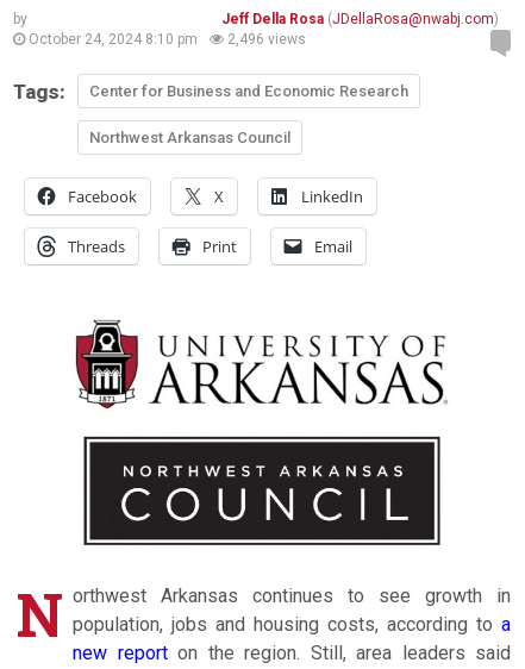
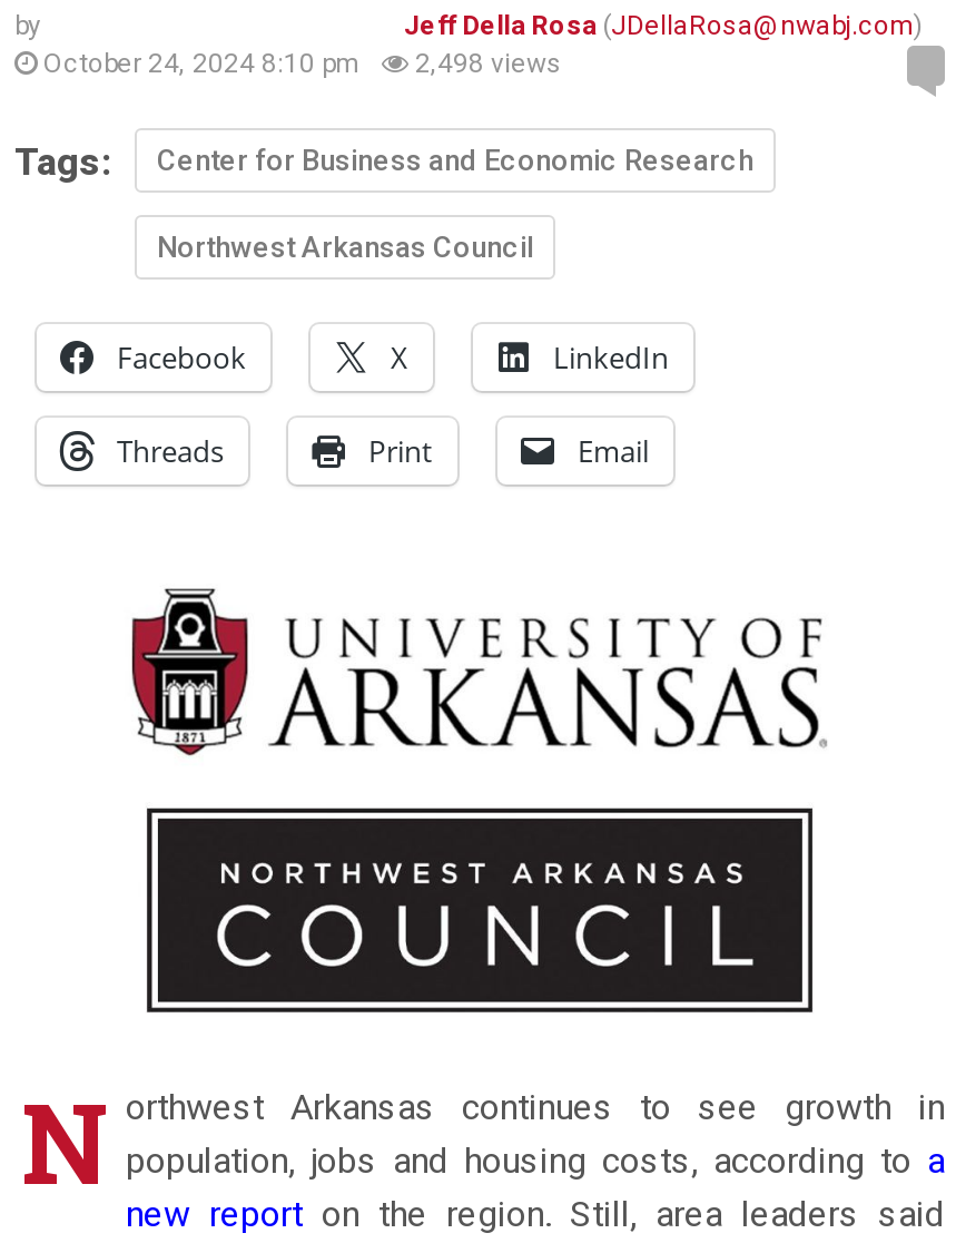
[25,31,306,48] October 24, 2024 8:10 pm 2,496 views -> [37,48,562,79] October 24, 2024 8:10 pm 2,498 views

